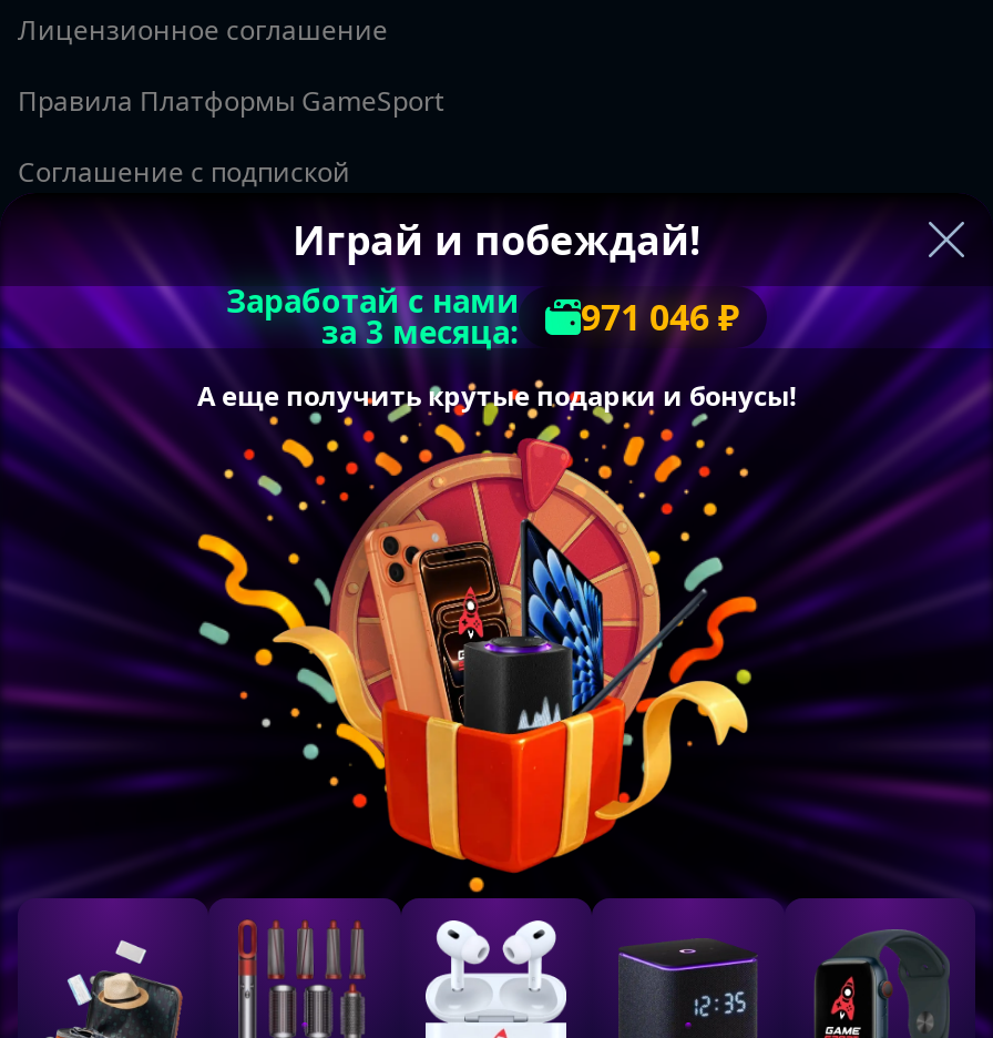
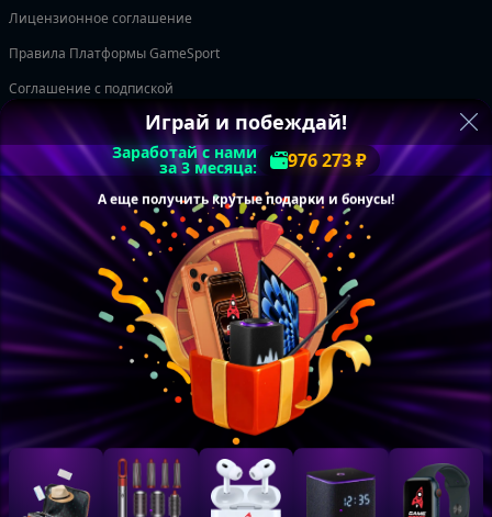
[581,294,740,342] 971 046 ₽ -> [288,149,367,173] 976 273 ₽

